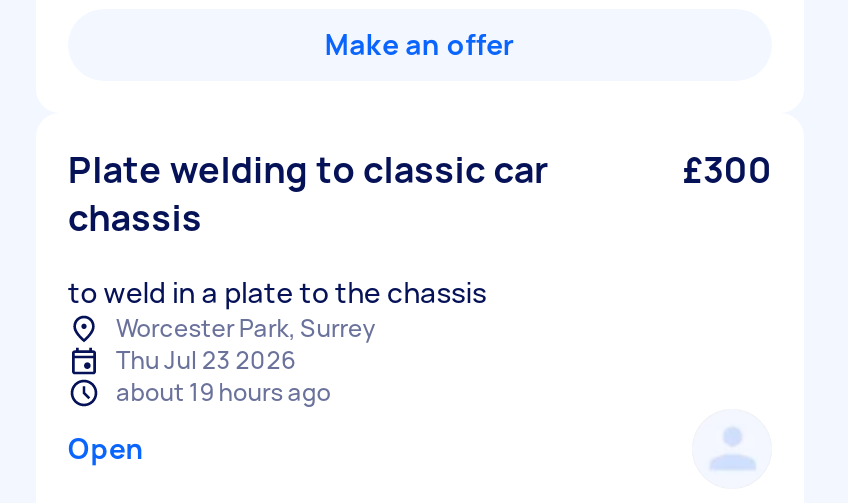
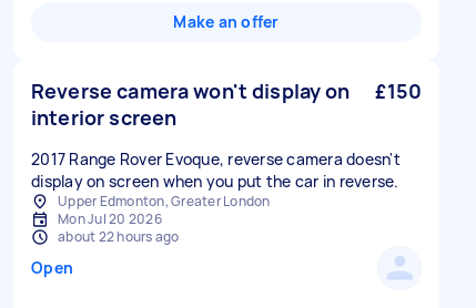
[68,145,548,241] Plate welding to classic car | chassis -> [31,78,350,131] Reverse camera won't display on | interior screen
[683,145,772,193] £300 -> [375,78,422,104] £150
[68,273,486,409] to weld in a plate to the chassis | Worcester Park, Surrey | Thu Jul 23 2026 | about 19 hours ago -> [31,148,400,246] 2017 Range Rover Evoque, reverse camera doesn't | display on screen when you put the car in reverse. | Upper Edmonton, Greater London | Mon Jul 20 2026 | about 22 hours ago

